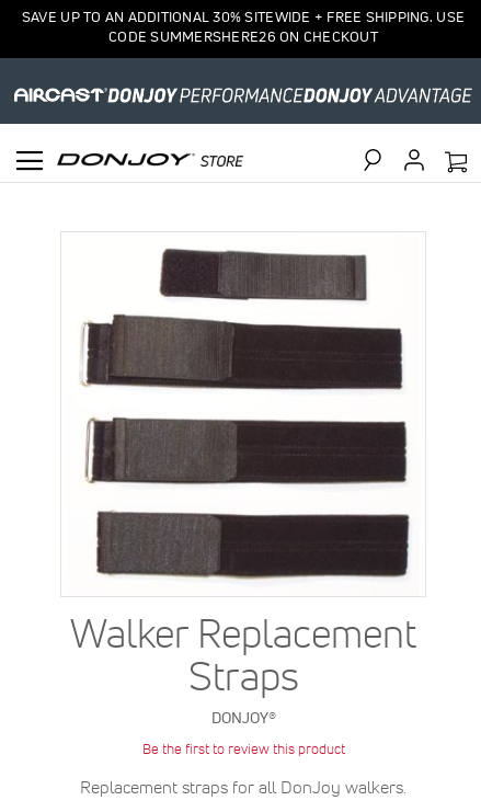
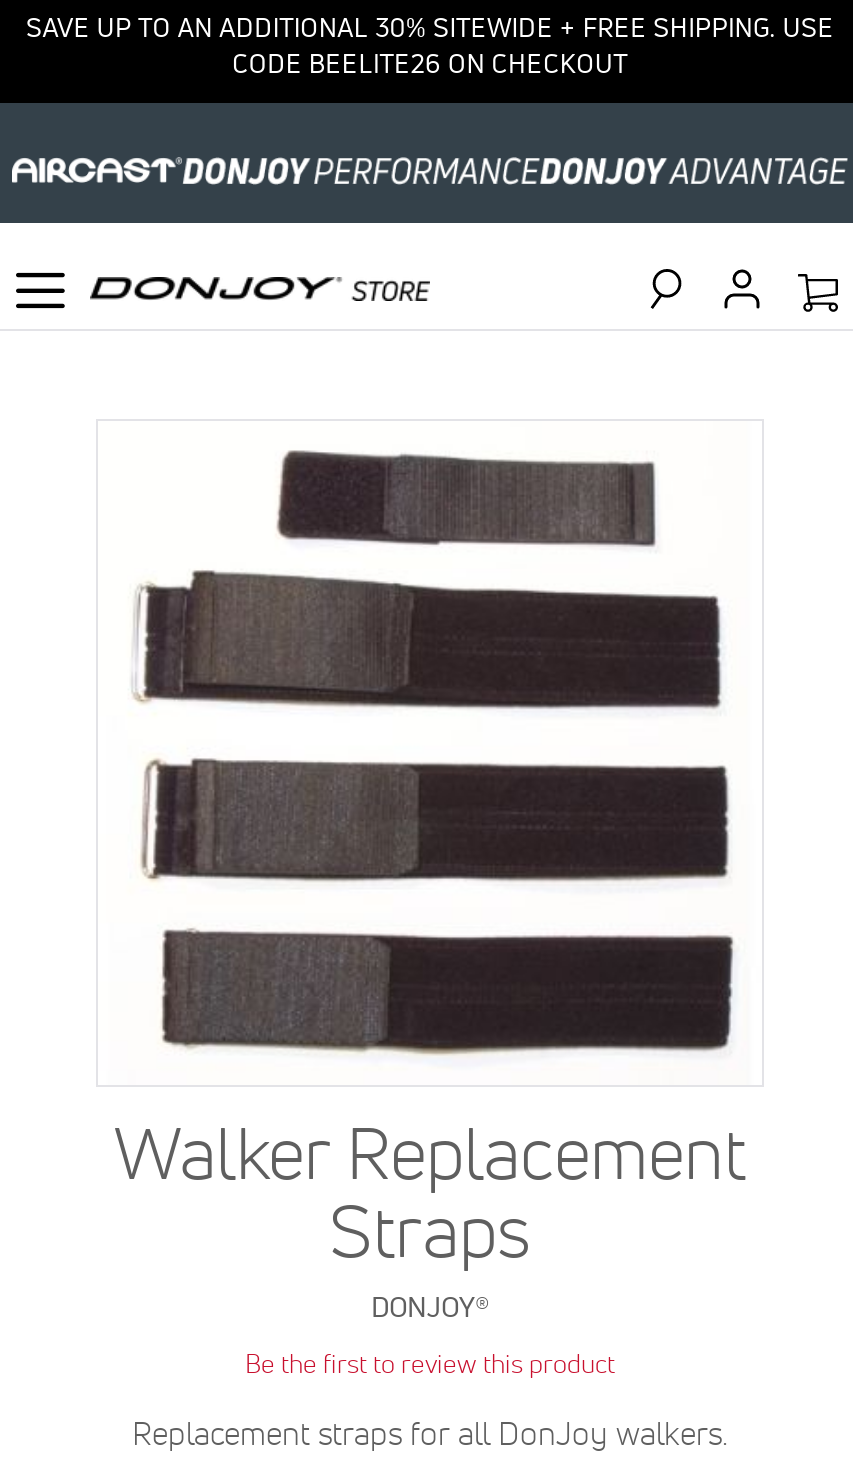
[109,27,378,46] CODE SUMMERSHERE26 ON CHECKOUT -> [232,47,628,81] CODE BEELITE26 ON CHECKOUT

